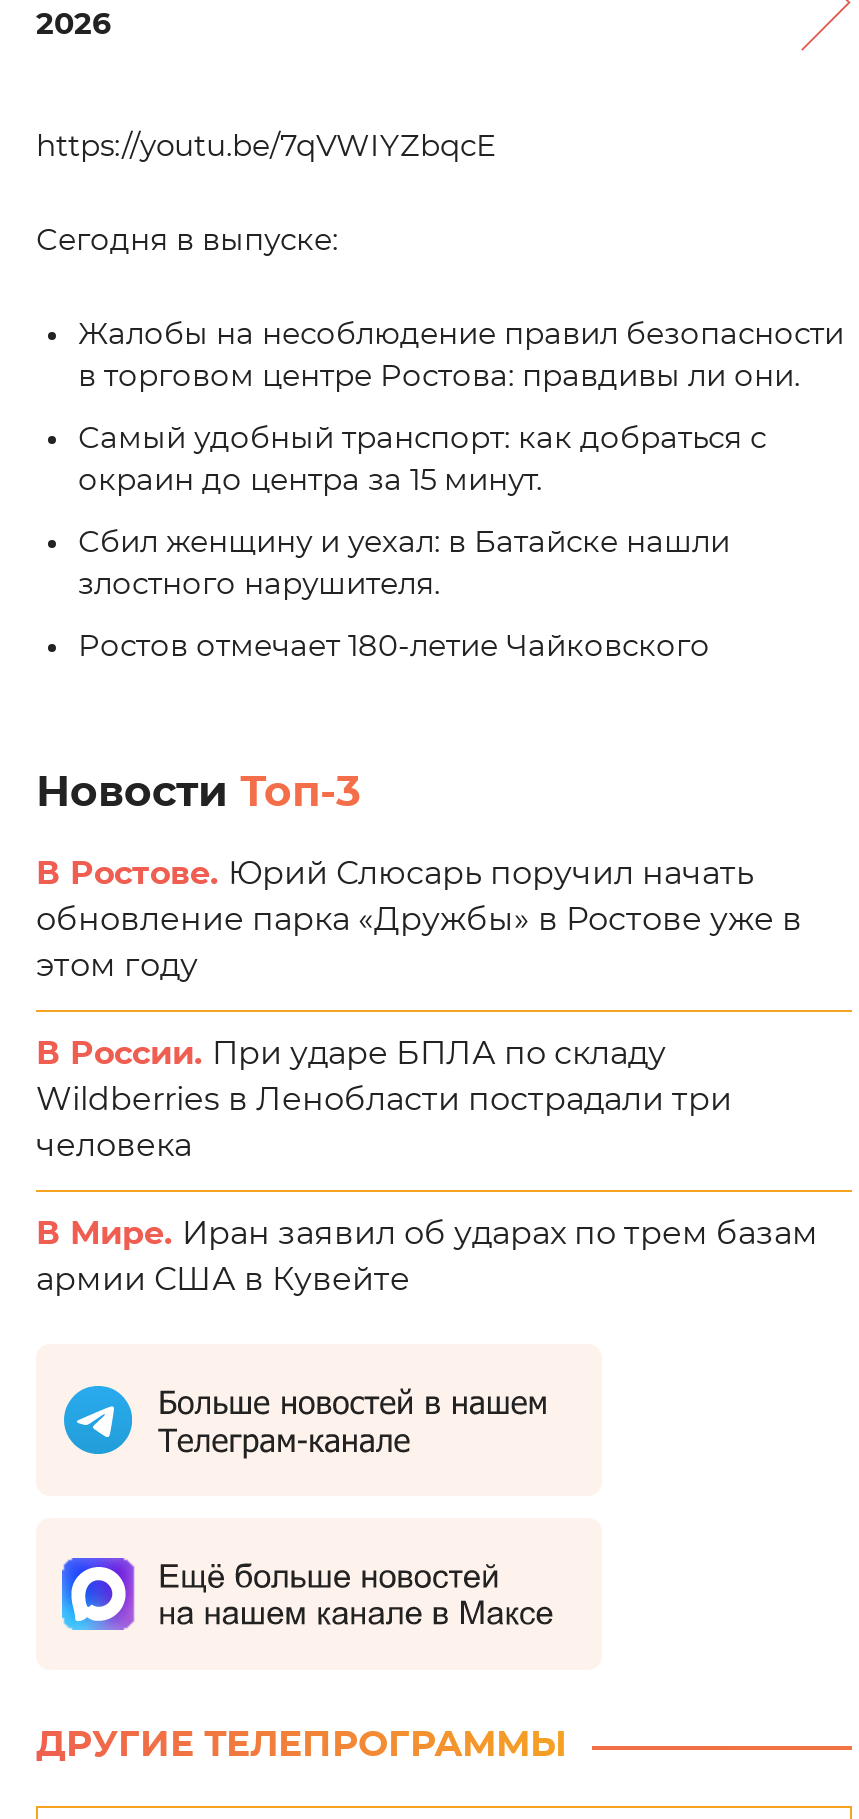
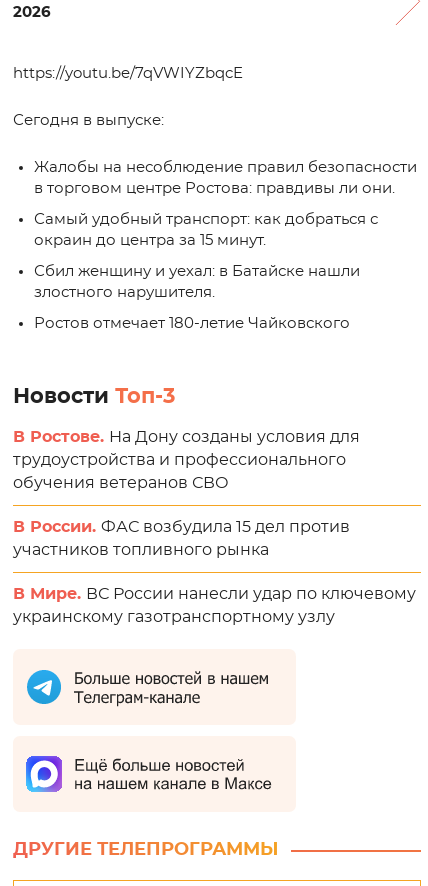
[36,858,802,982] В Ростове. Юрий Слюсарь поручил начать | обновление парка «Дружбы» в Ростове уже в | этом году -> [13,429,360,491] В Ростове. На Дону созданы условия для | трудоустройства и профессионального | обучения ветеранов СВО
[36,1038,732,1162] В России. При ударе БПЛА по складу | Wildberries в Ленобласти пострадали три | человека -> [13,519,350,558] В России. ФАС возбудила 15 дел против | участников топливного рынка
[36,1218,818,1296] В Мире. Иран заявил об ударах по трем базам | армии США в Кувейте -> [13,586,416,625] В Мире. ВС России нанесли удар по ключевому | украинскому газотранспортному узлу

